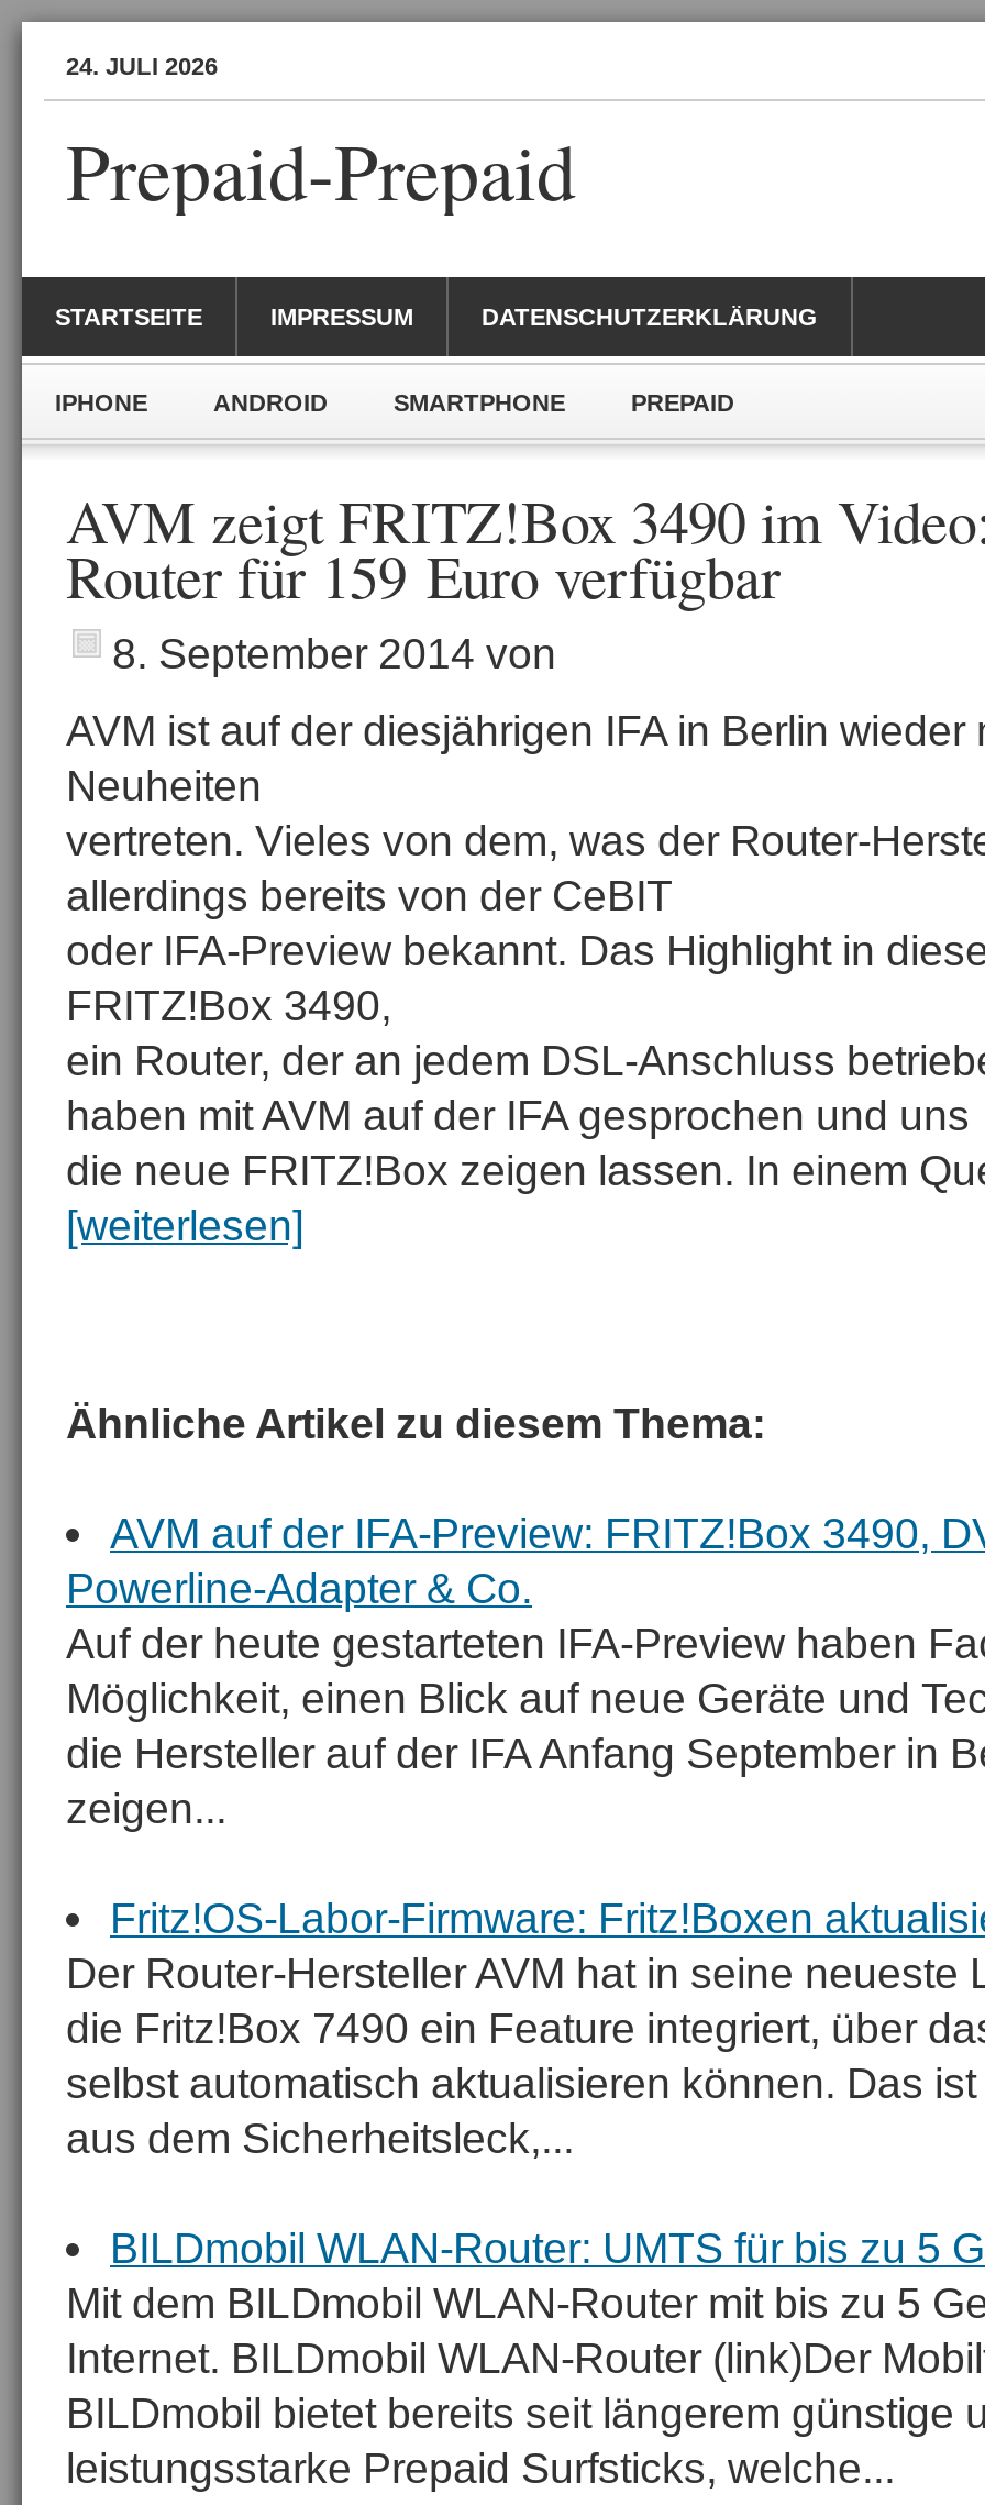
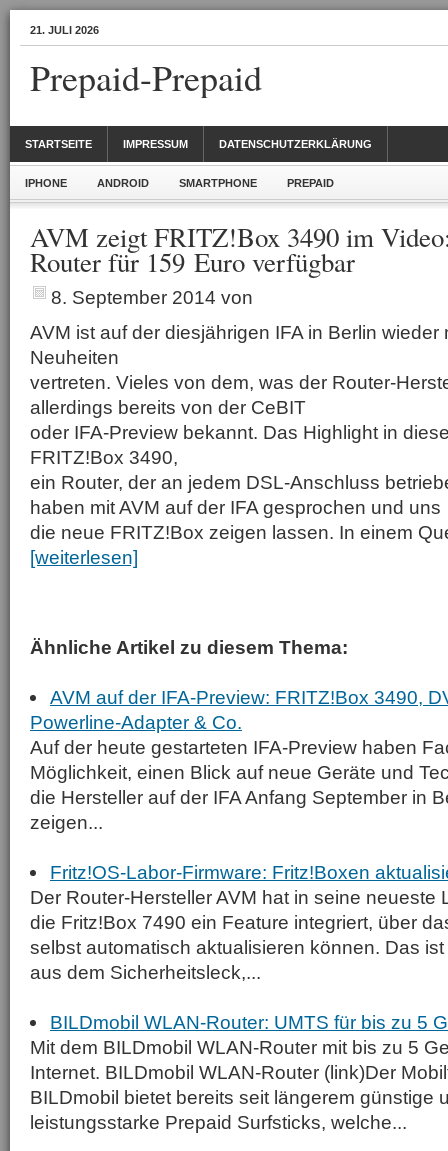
[66,53,218,79] 24. JULI 2026 -> [30,24,99,36] 21. JULI 2026

